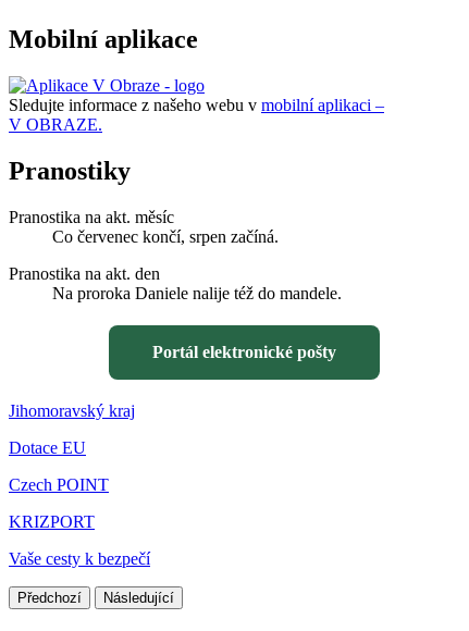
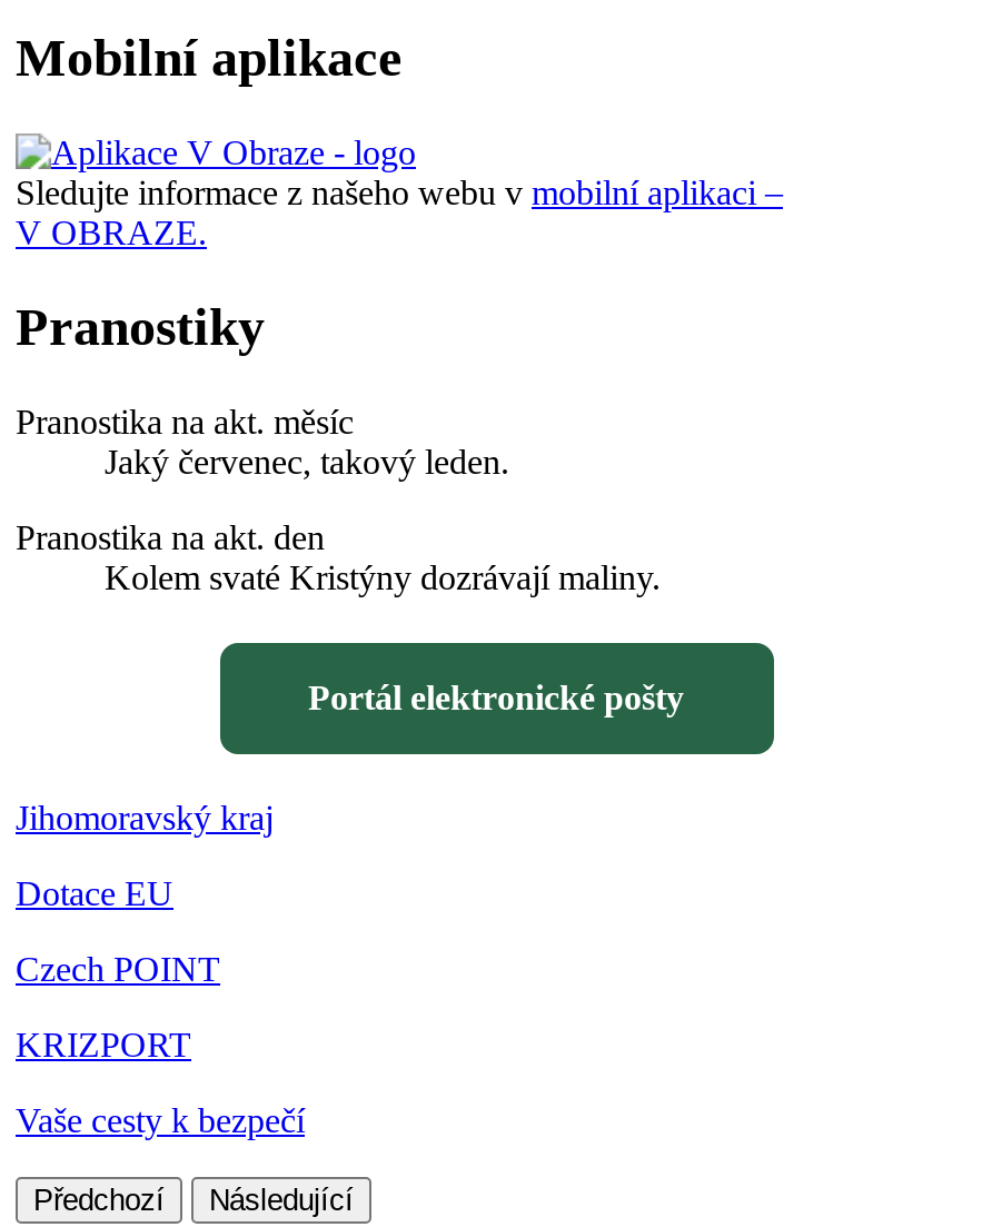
[52,227,279,246] Co červenec končí, srpen začíná. -> [105,442,509,480] Jaký červenec, takový leden.
[52,284,342,302] Na proroka Daniele nalije též do mandele. -> [105,558,661,596] Kolem svaté Kristýny dozrávají maliny.

